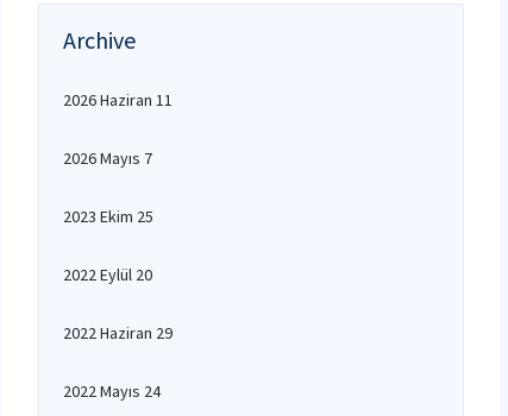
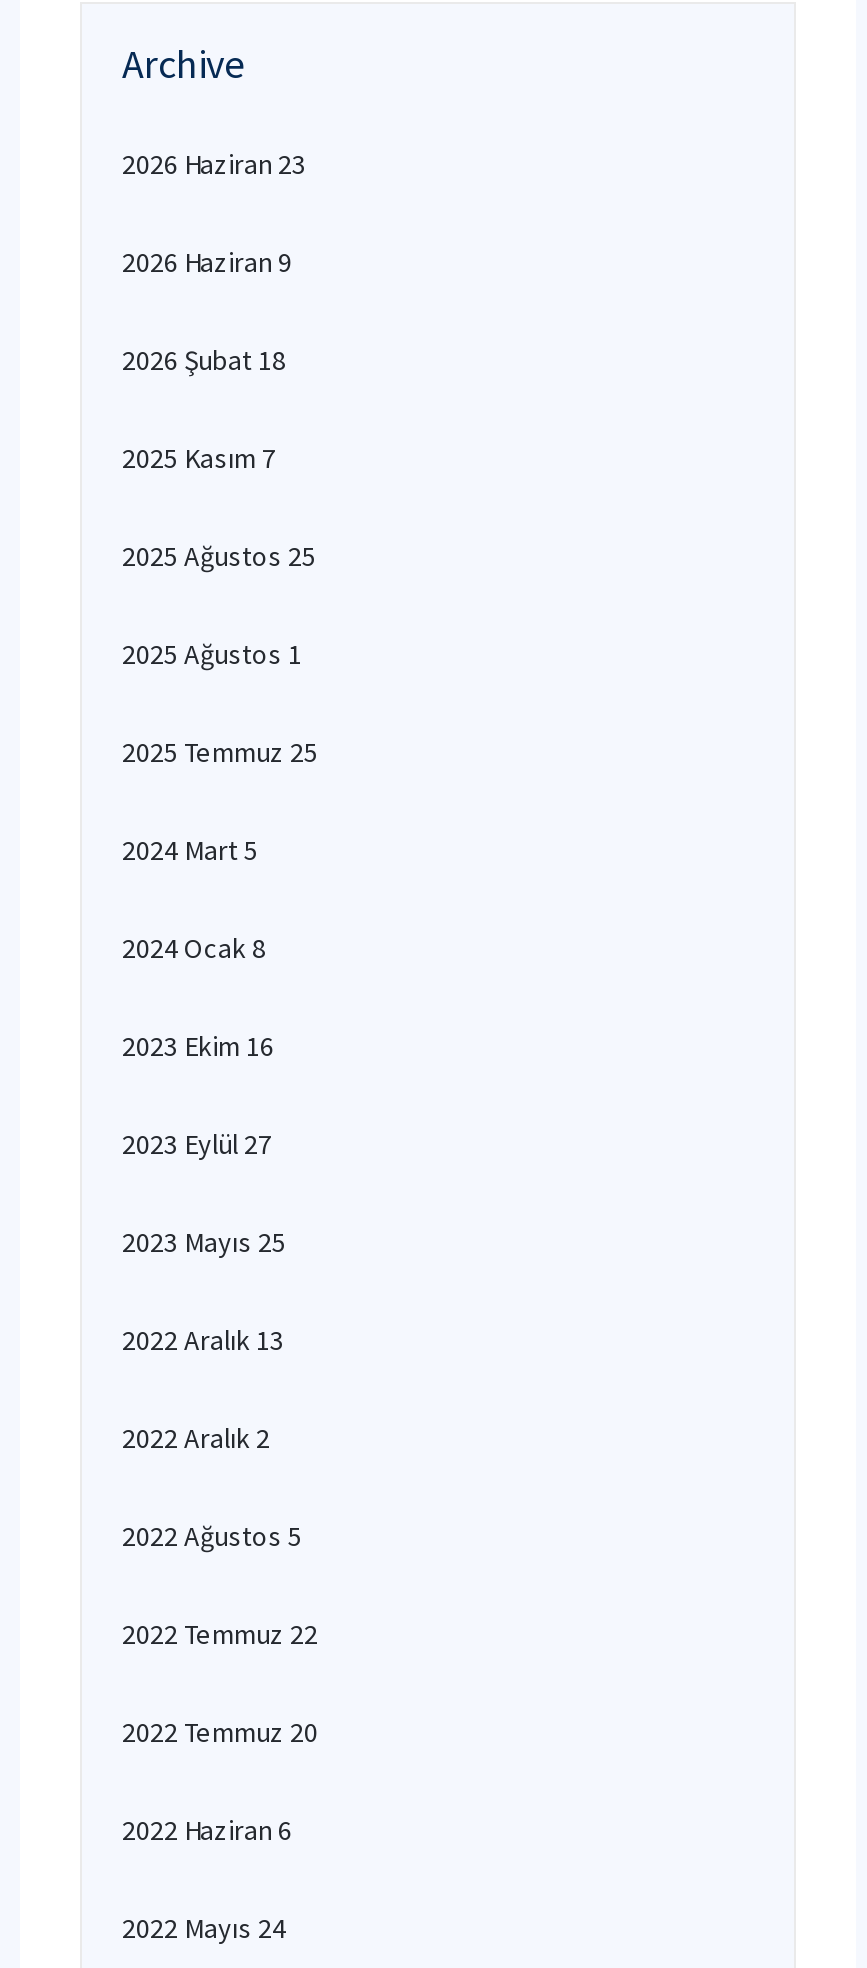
[63,89,173,343] 2026 Haziran 11 | 2026 Mayıs 7 | 2023 Ekim 25 | 2022 Eylül 20 | 2022 Haziran 29 -> [122,146,318,1848] 2026 Haziran 23 | 2026 Haziran 9 | 2026 Şubat 18 | 2025 Kasım 7 | 2025 Ağustos 25 | 2025 Ağustos 1 | 2025 Temmuz 25 | 2024 Mart 5 | 2024 Ocak 8 | 2023 Ekim 16 | 2023 Eylül 27 | 2023 Mayıs 25 | 2022 Aralık 13 | 2022 Aralık 2 | 2022 Ağustos 5 | 2022 Temmuz 22 | 2022 Temmuz 20 | 2022 Haziran 6

